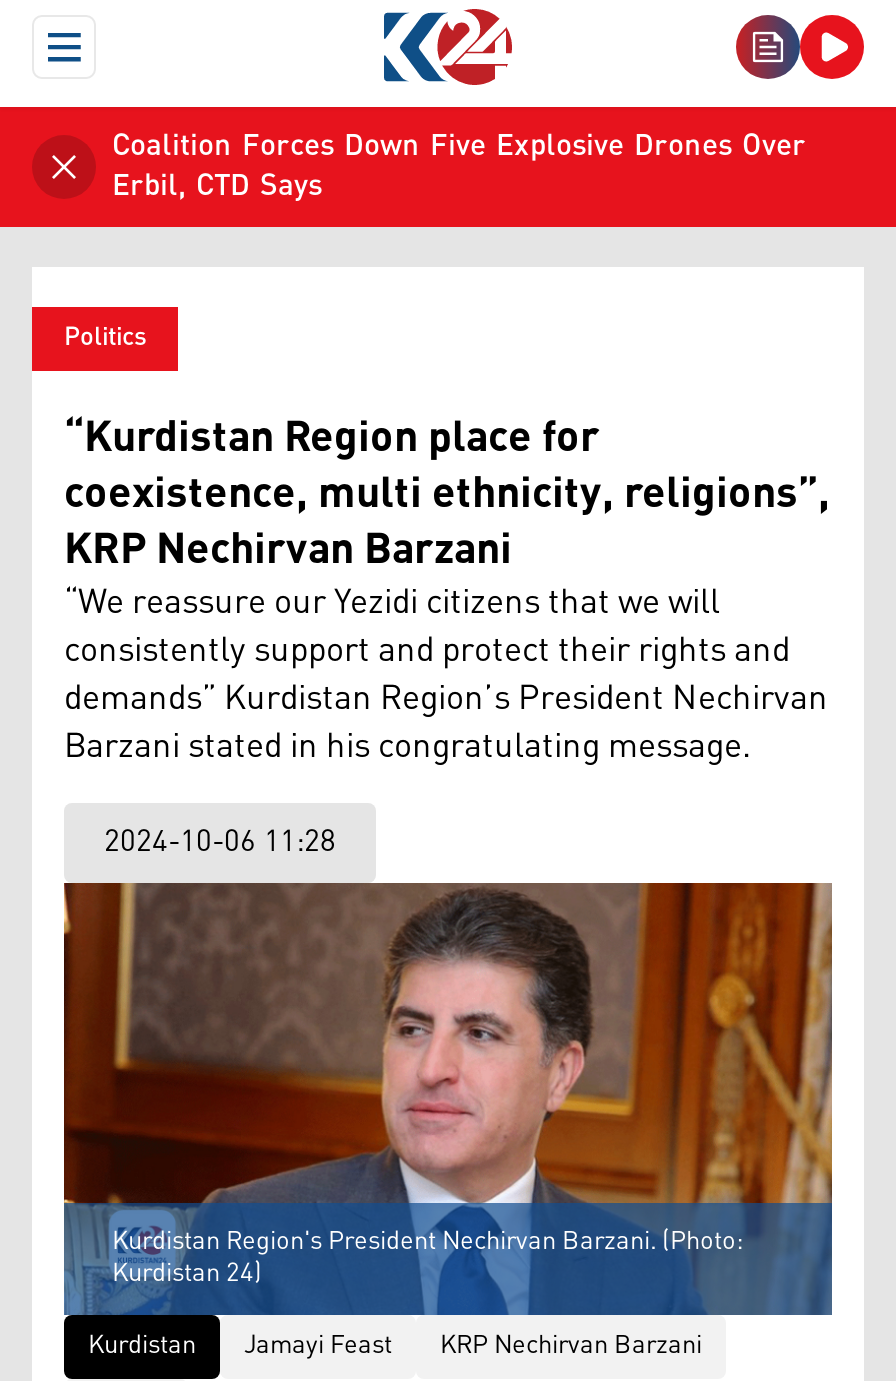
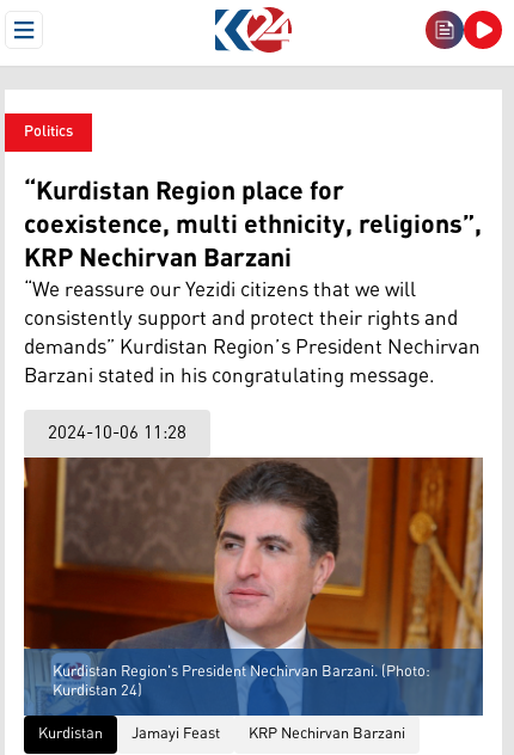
[6,105,806,229] [image] | Coalition Forces Down Five Explosive Drones Over | Erbil, CTD Says -> none

